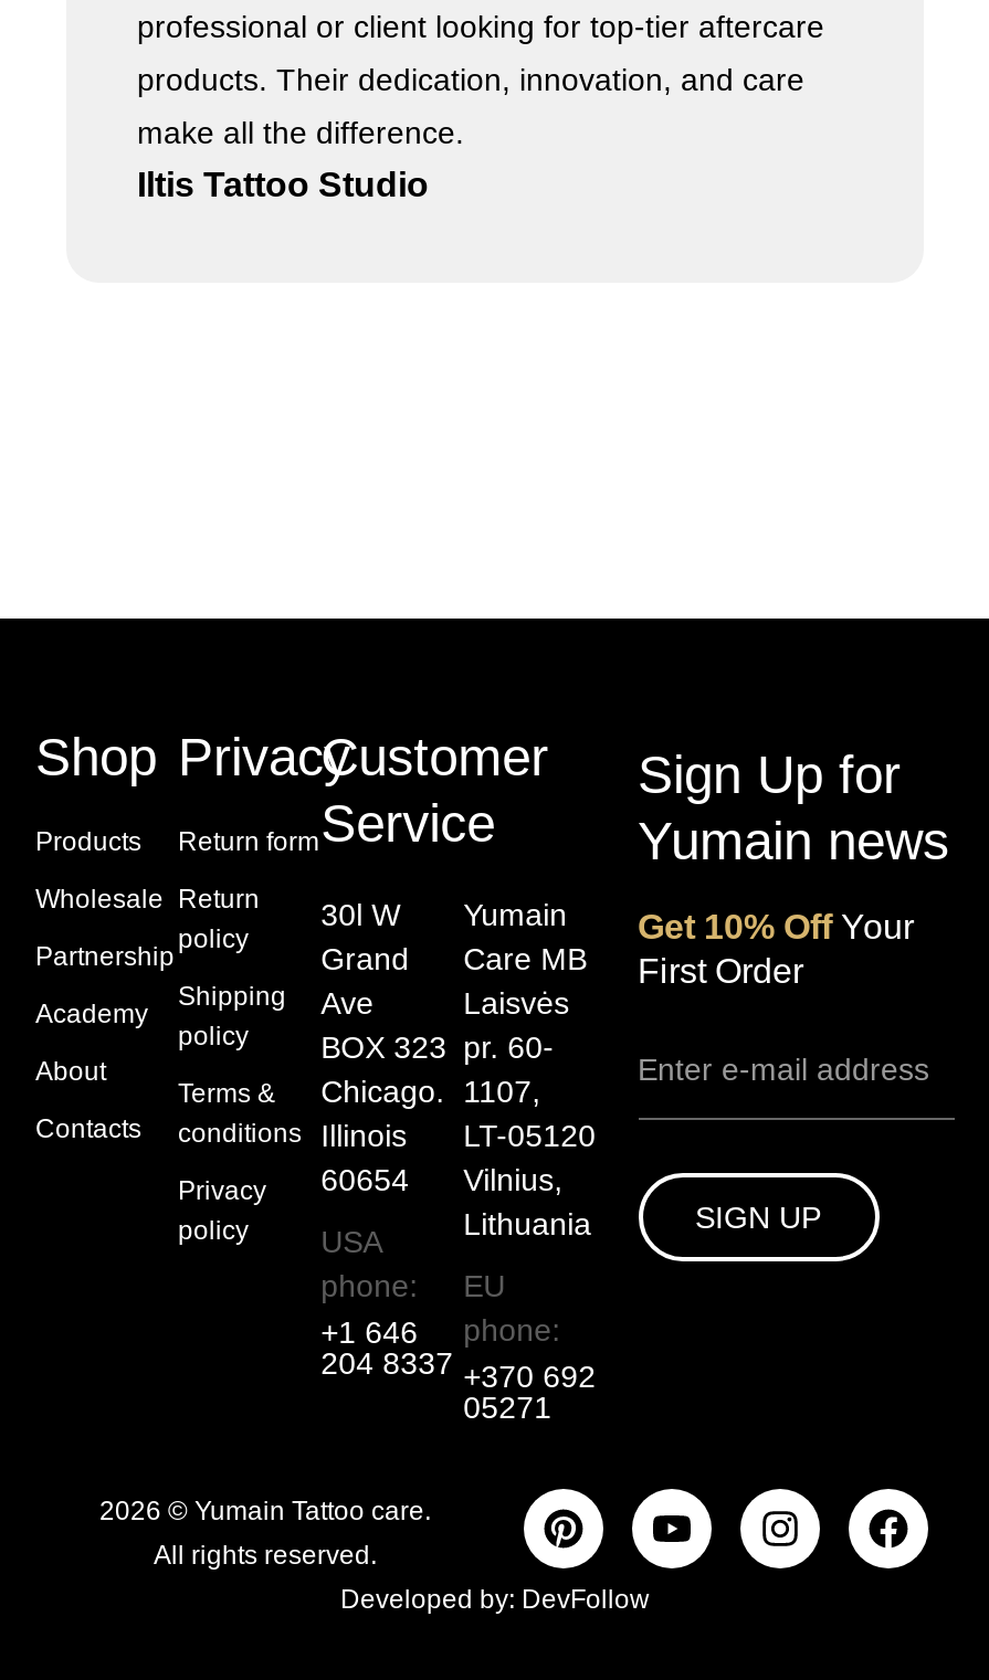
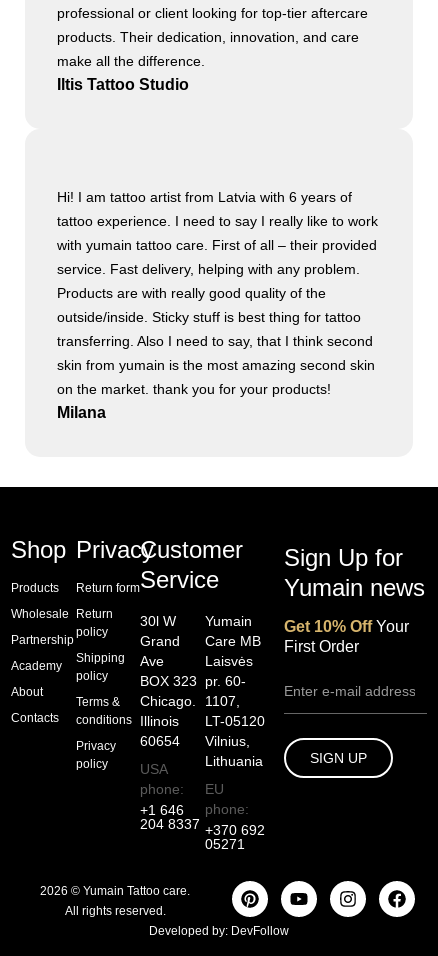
none -> [57,189,378,421] Hi! I am tattoo artist from Latvia with 6 years of | tattoo experience. I need to say I really like to work | with yumain tattoo care. First of all – their provided | service. Fast delivery, helping with any problem. | Products are with really good quality of the | outside/inside. Sticky stuff is best thing for tattoo | transferring. Also I need to say, that I think second | skin from yumain is the most amazing second skin | on the market. thank you for your products! | Milana

